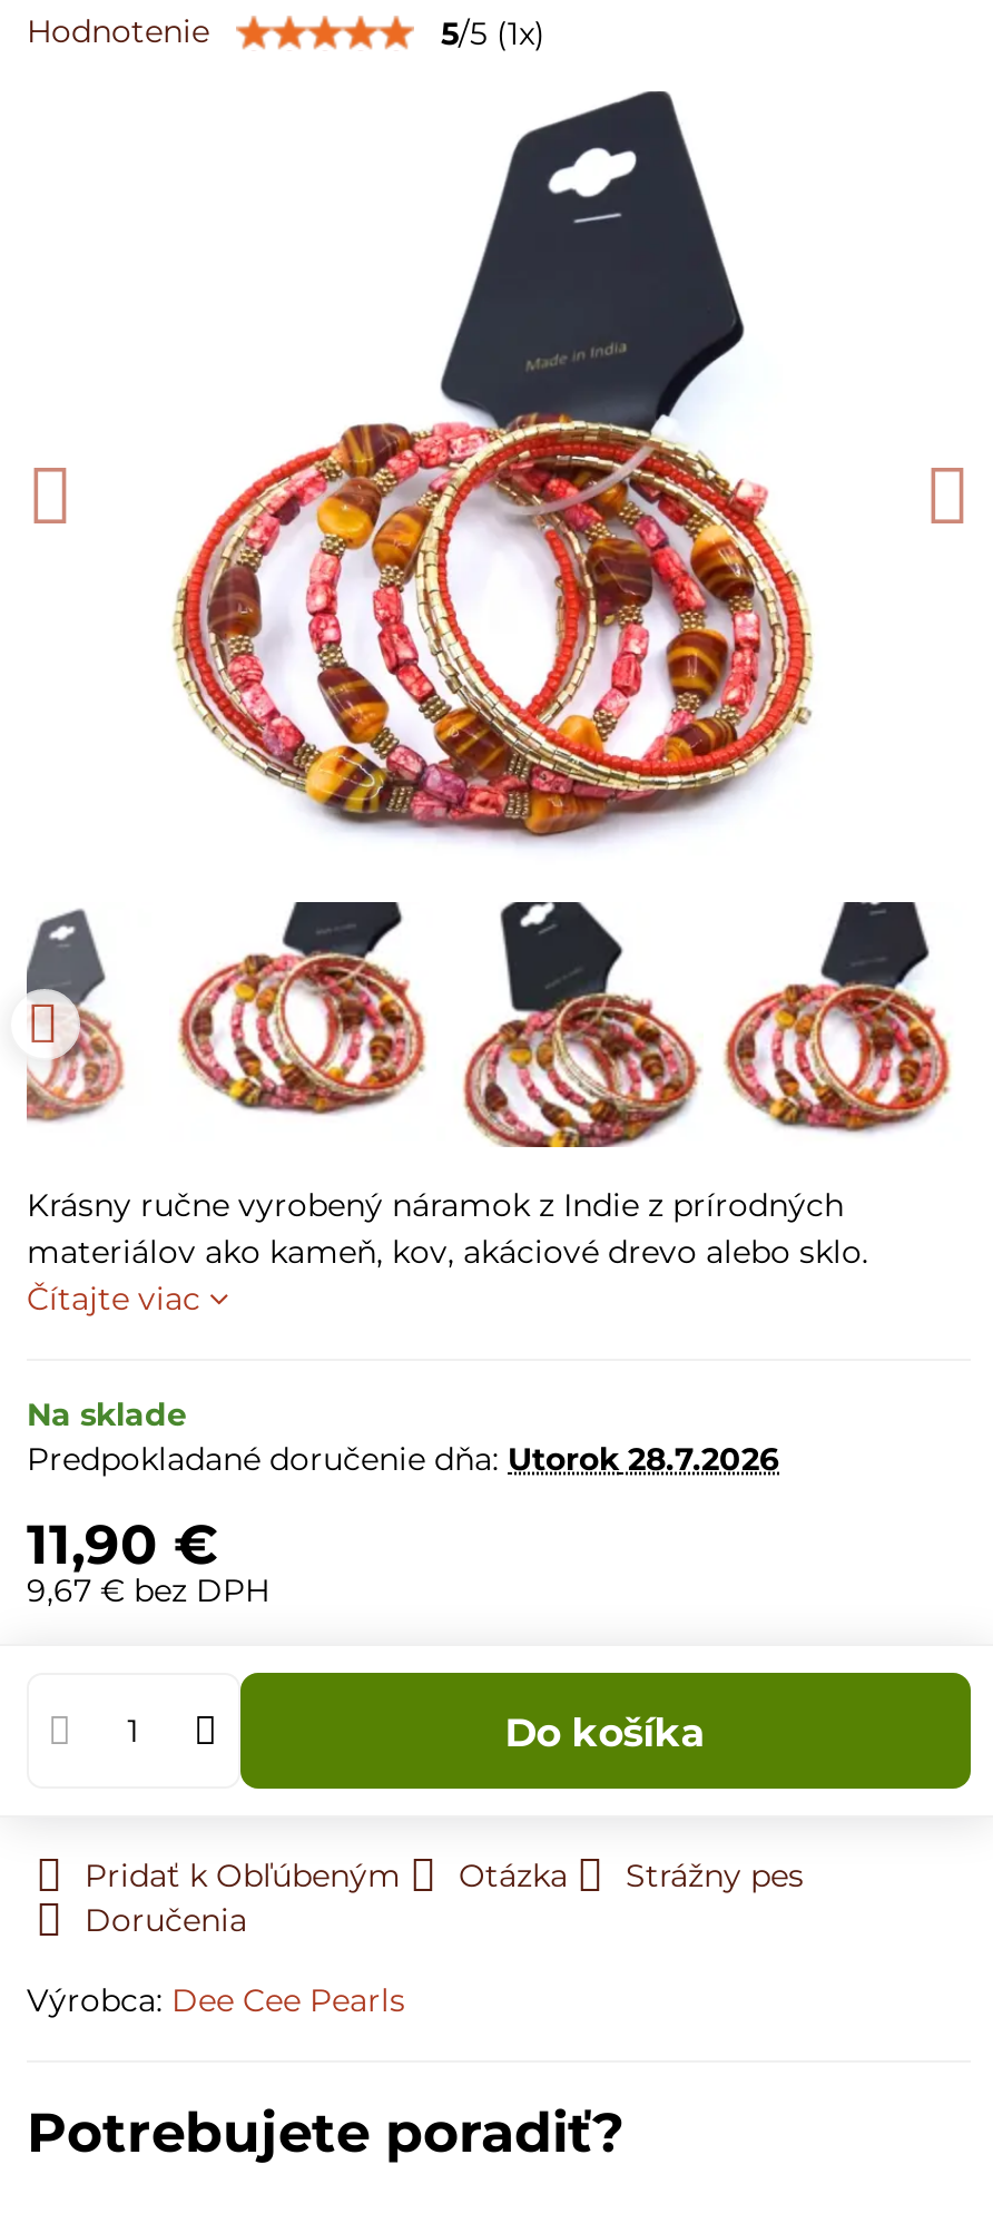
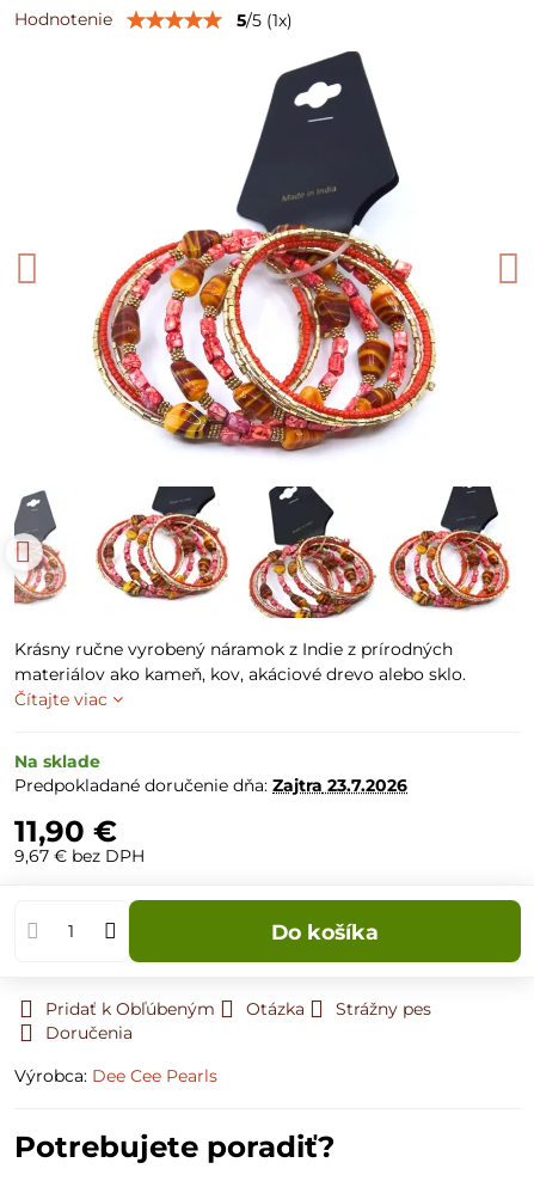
[27,1439,779,1479] Predpokladané doručenie dňa: Utorok 28.7.2026 -> [14,775,407,796] Predpokladané doručenie dňa: Zajtra 23.7.2026

